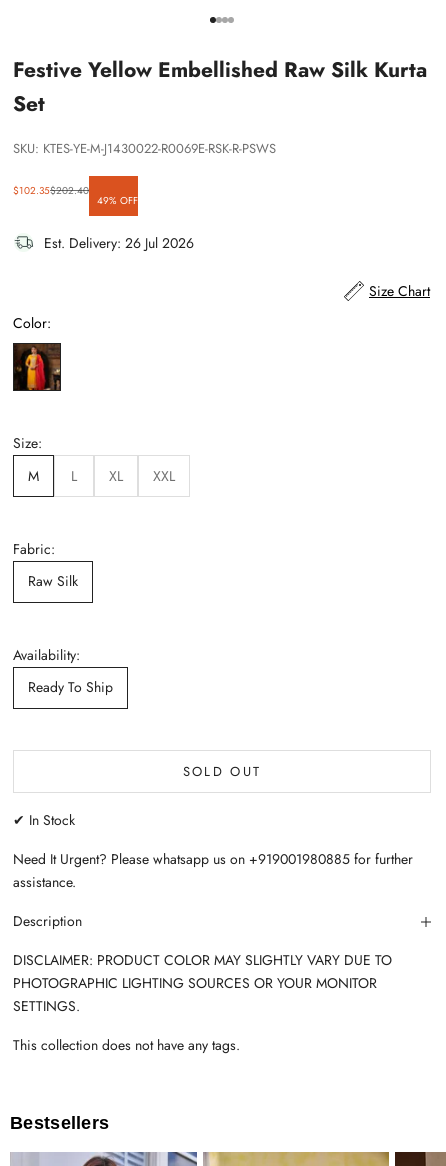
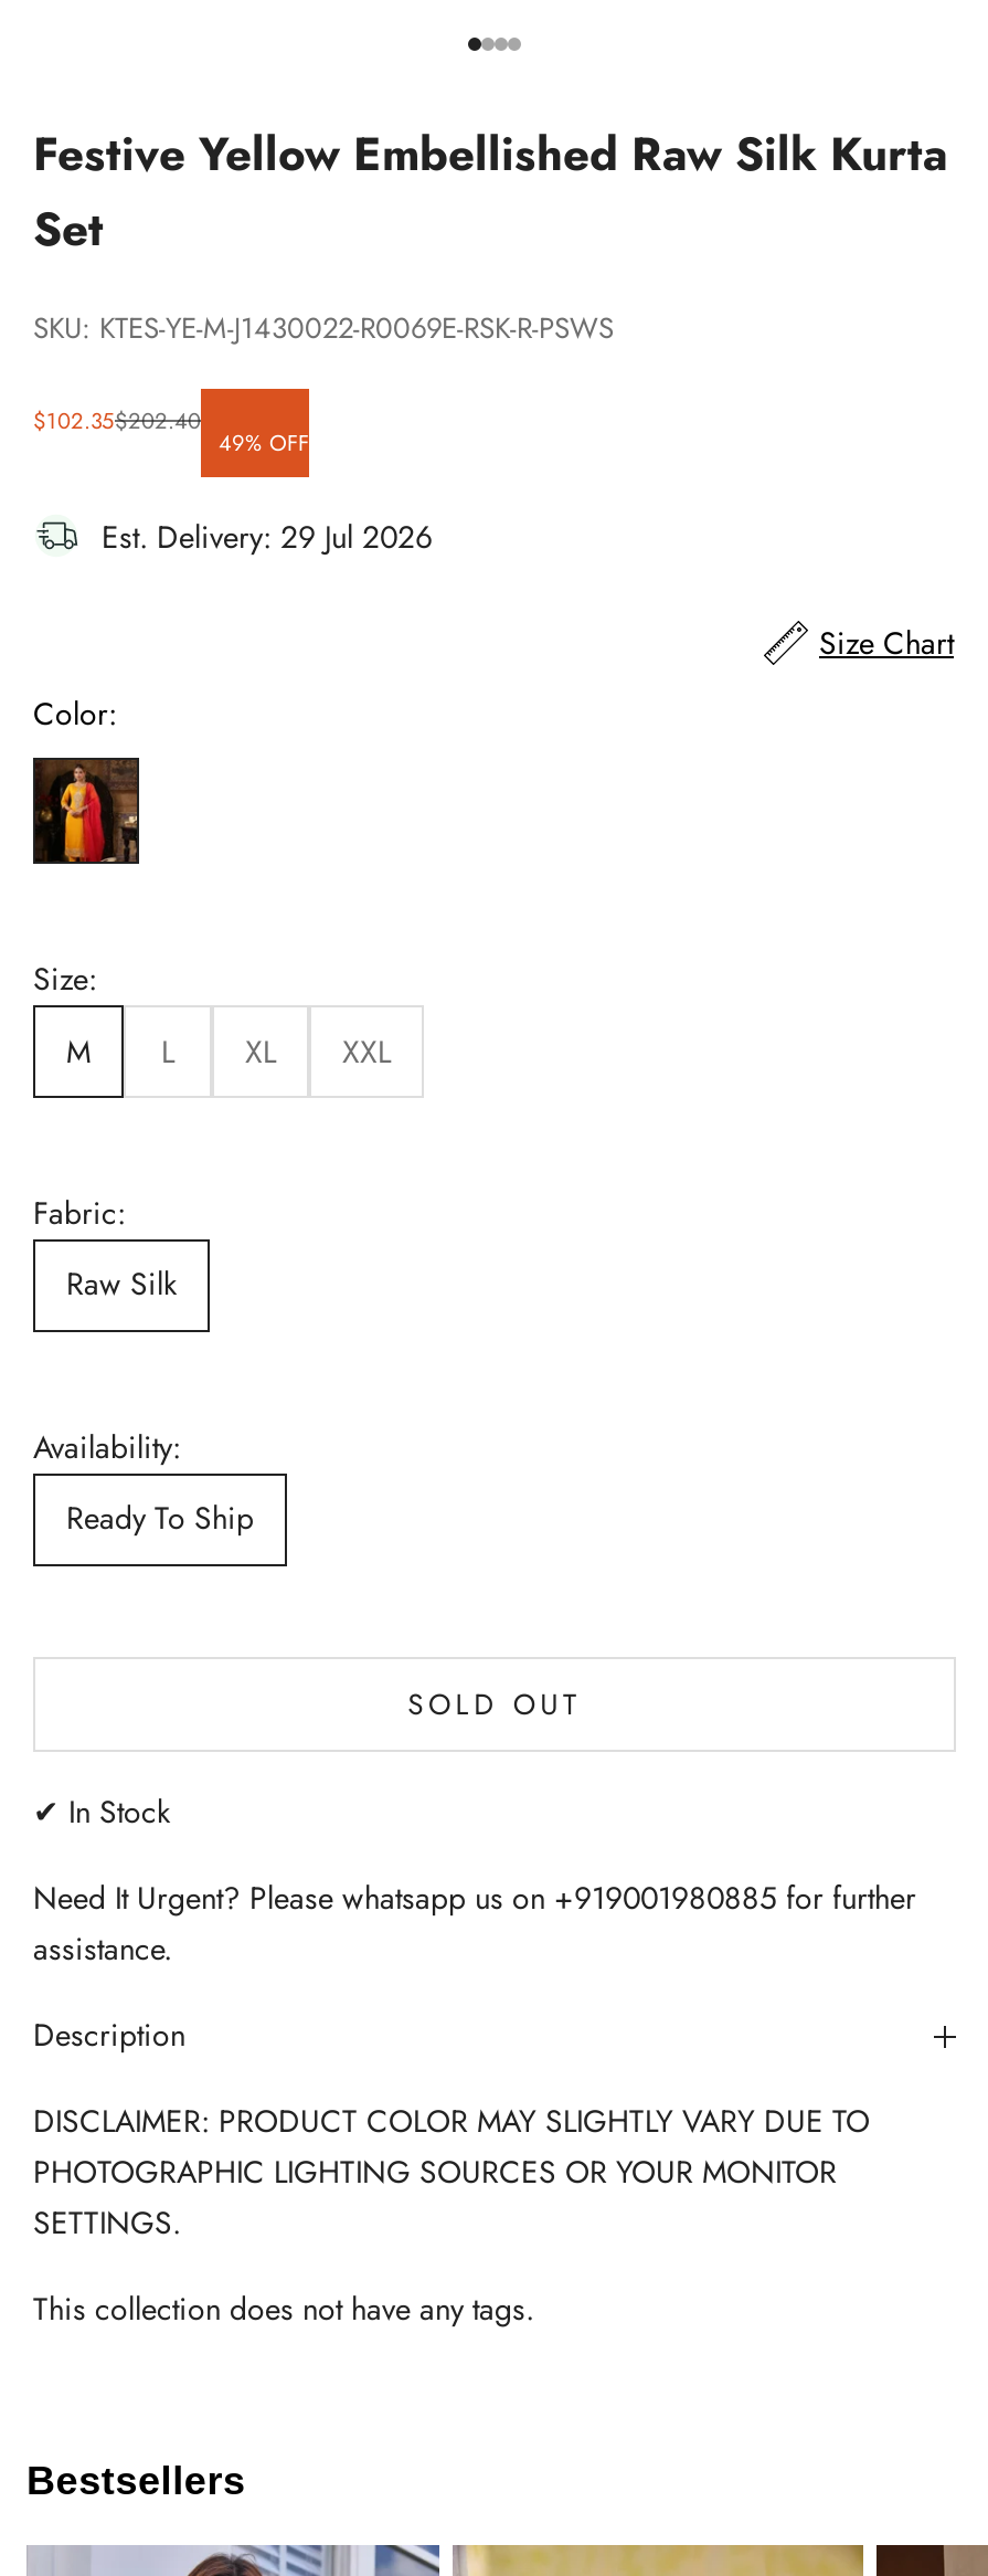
[44,233,194,253] Est. Delivery: 26 Jul 2026 -> [102,515,433,559] Est. Delivery: 29 Jul 2026

